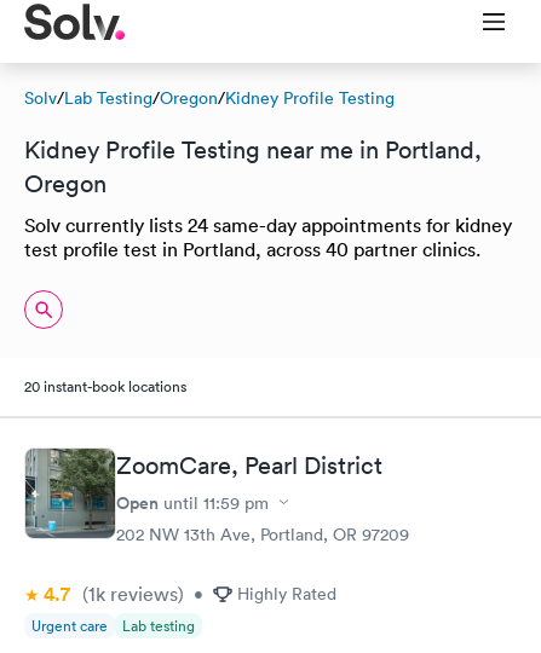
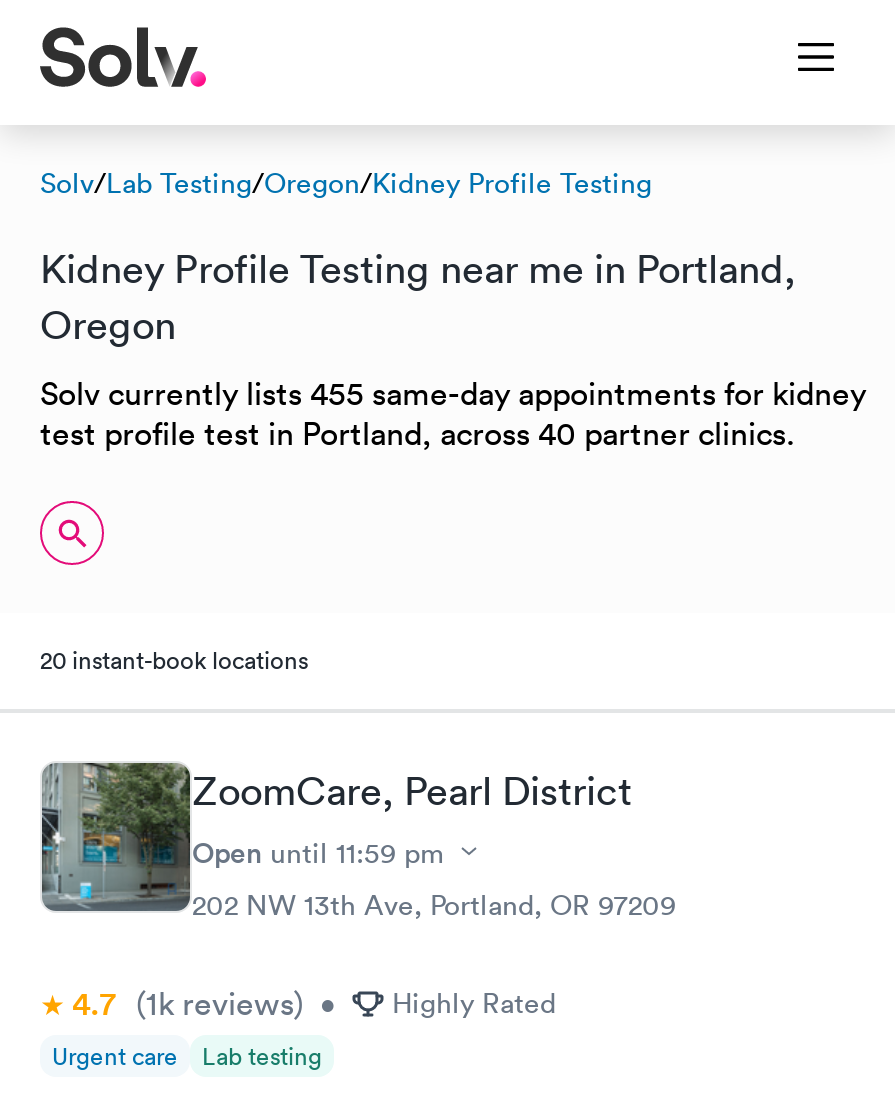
[24,213,512,237] Solv currently lists 24 same-day appointments for kidney -> [40,373,866,413] Solv currently lists 455 same-day appointments for kidney

